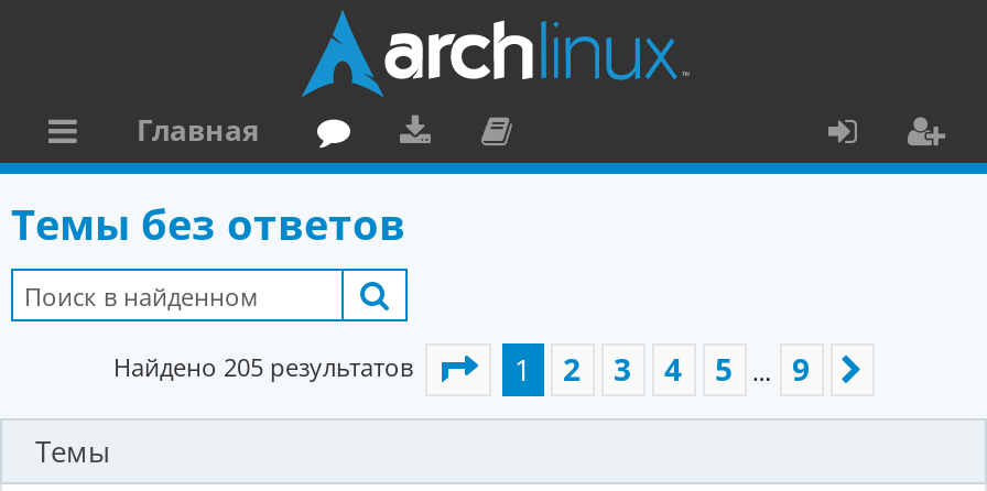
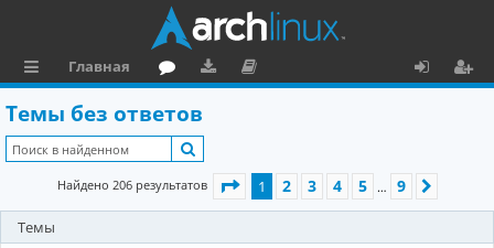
[113,350,420,383] Найдено 205 результатов -> [57,176,210,193] Найдено 206 результатов

